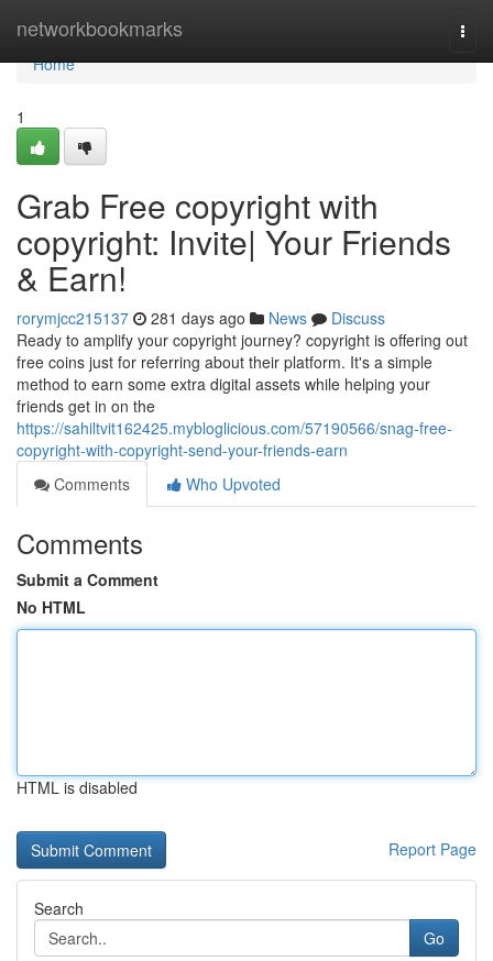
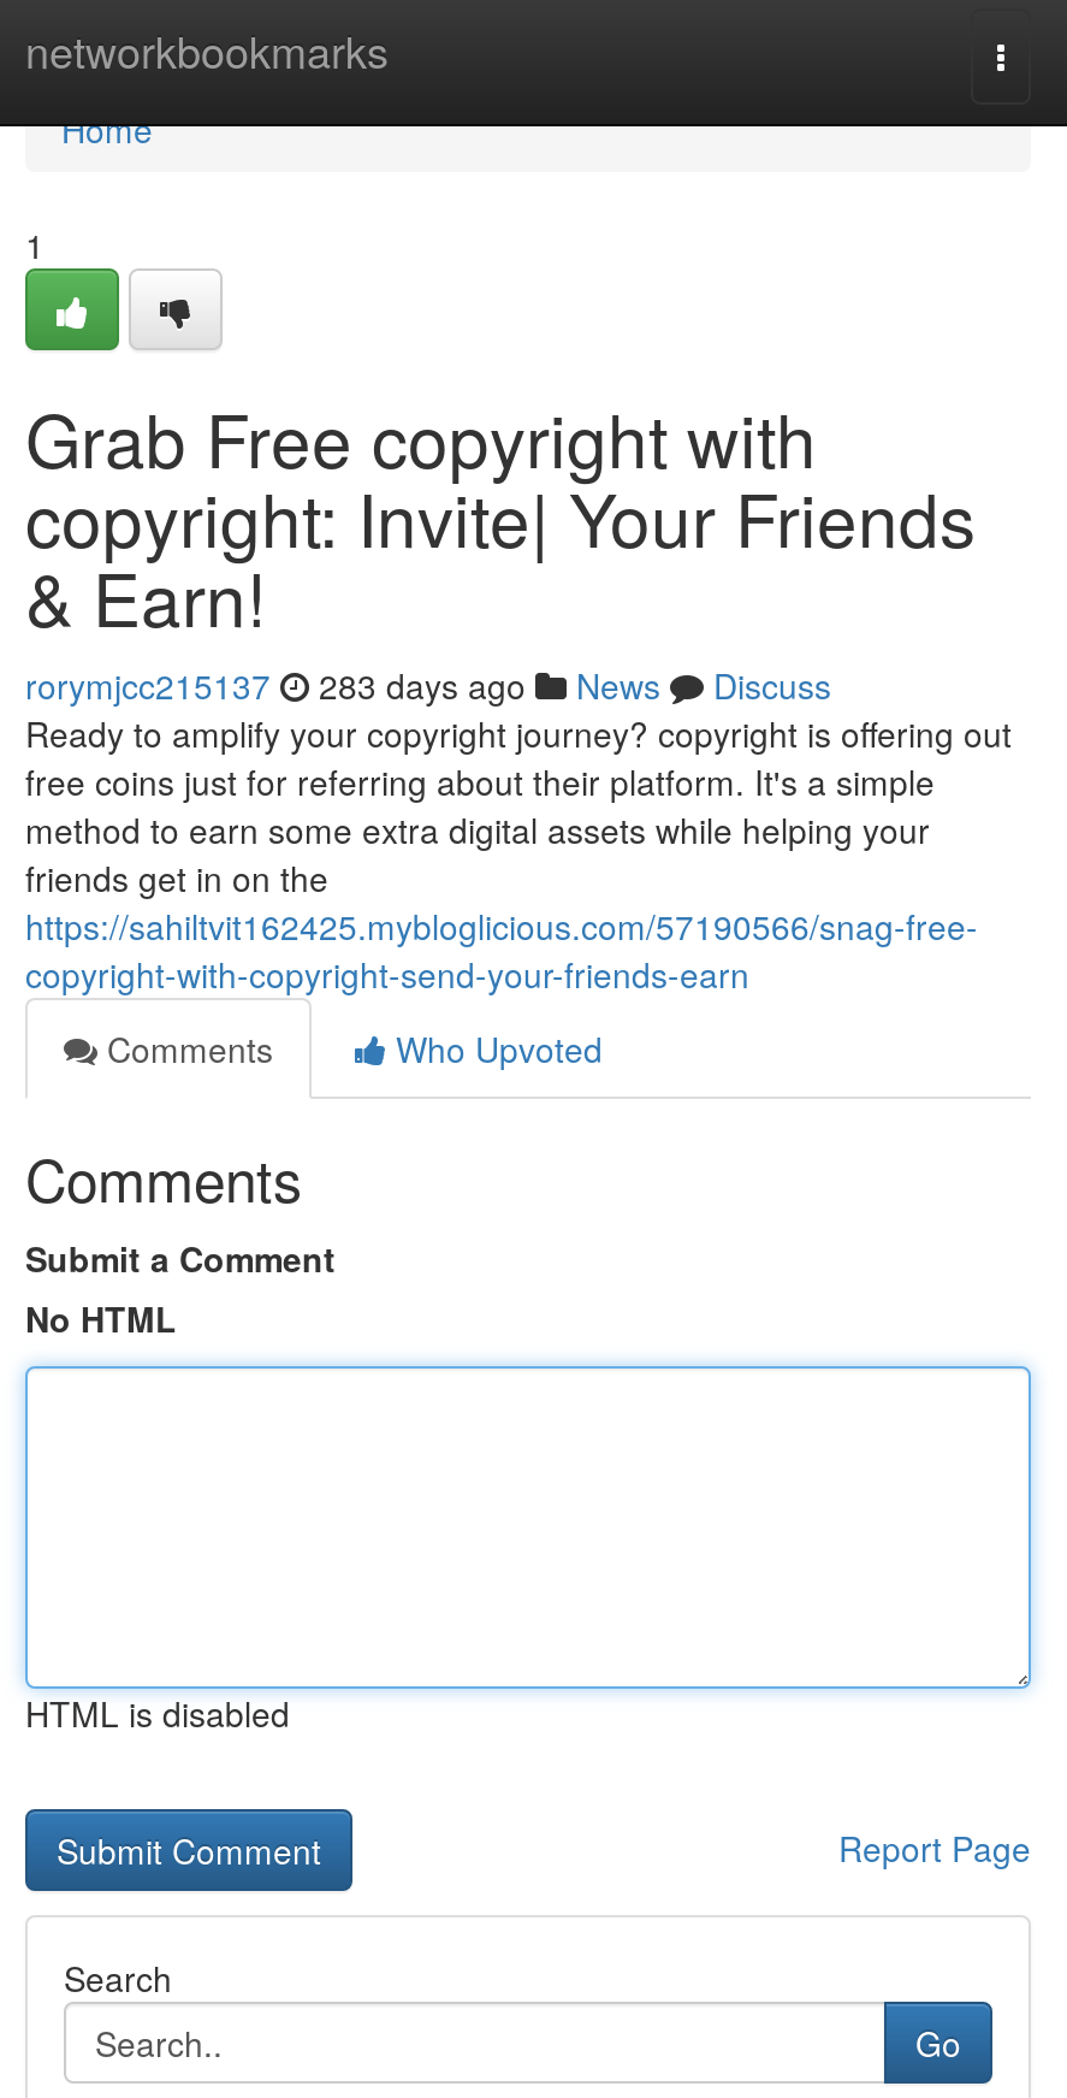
[17,307,385,329] rorymjcc215137 281 days ago News Discuss -> [25,661,831,709] rorymjcc215137 283 days ago News Discuss

